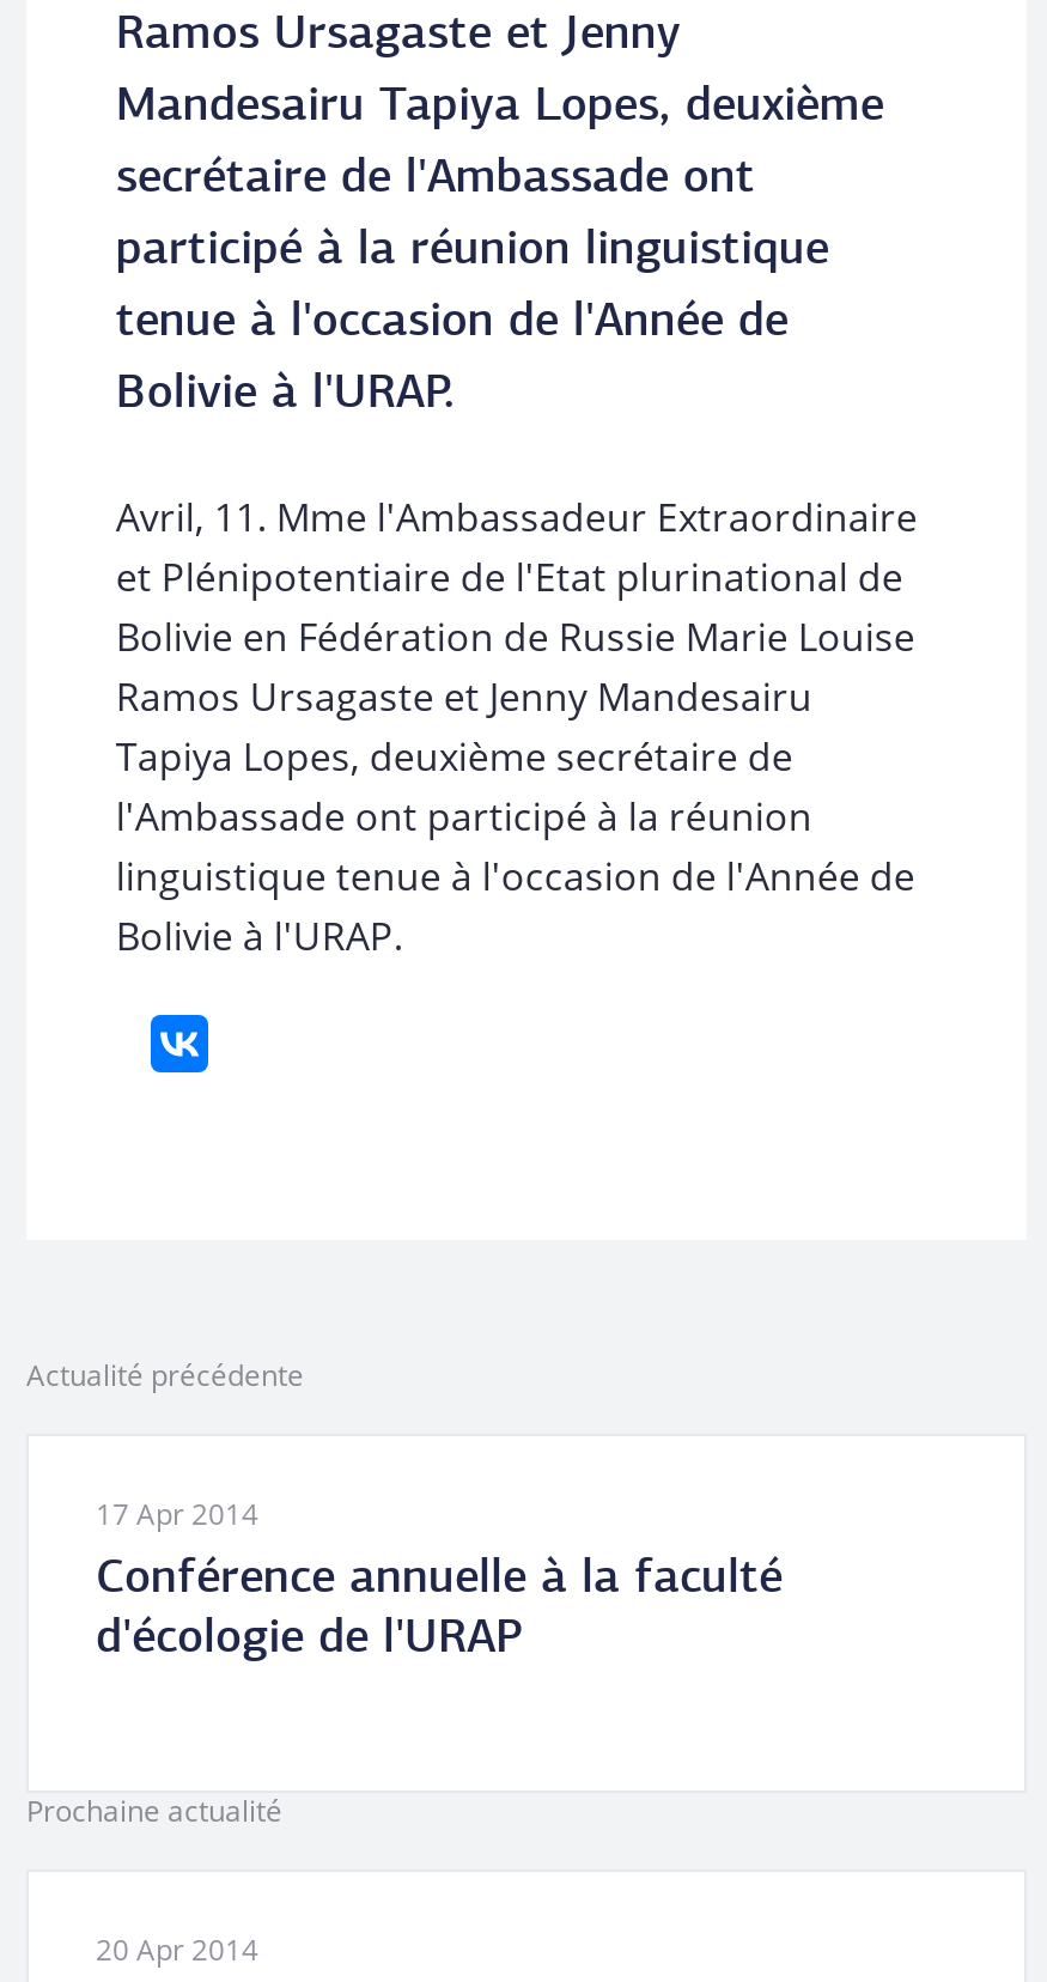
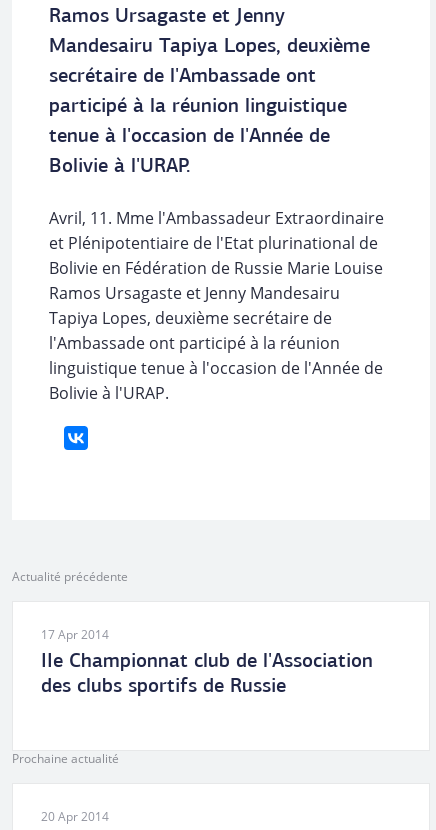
[96,1556,783,1664] Conférence annuelle à la faculté | d'écologie de l'URAP -> [41,652,373,697] IIe Championnat club de l'Association | des clubs sportifs de Russie

